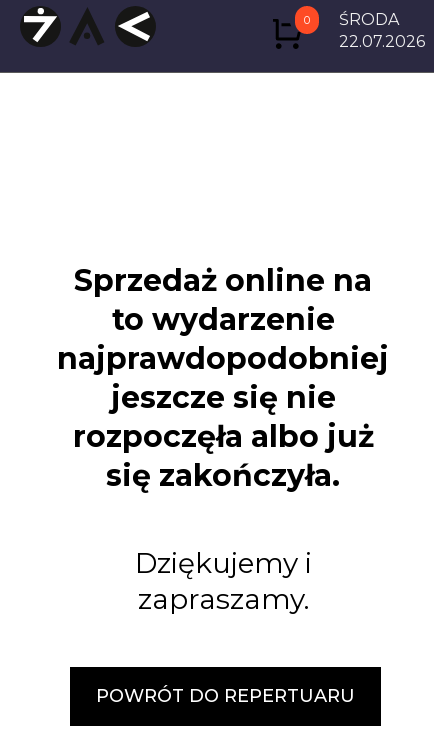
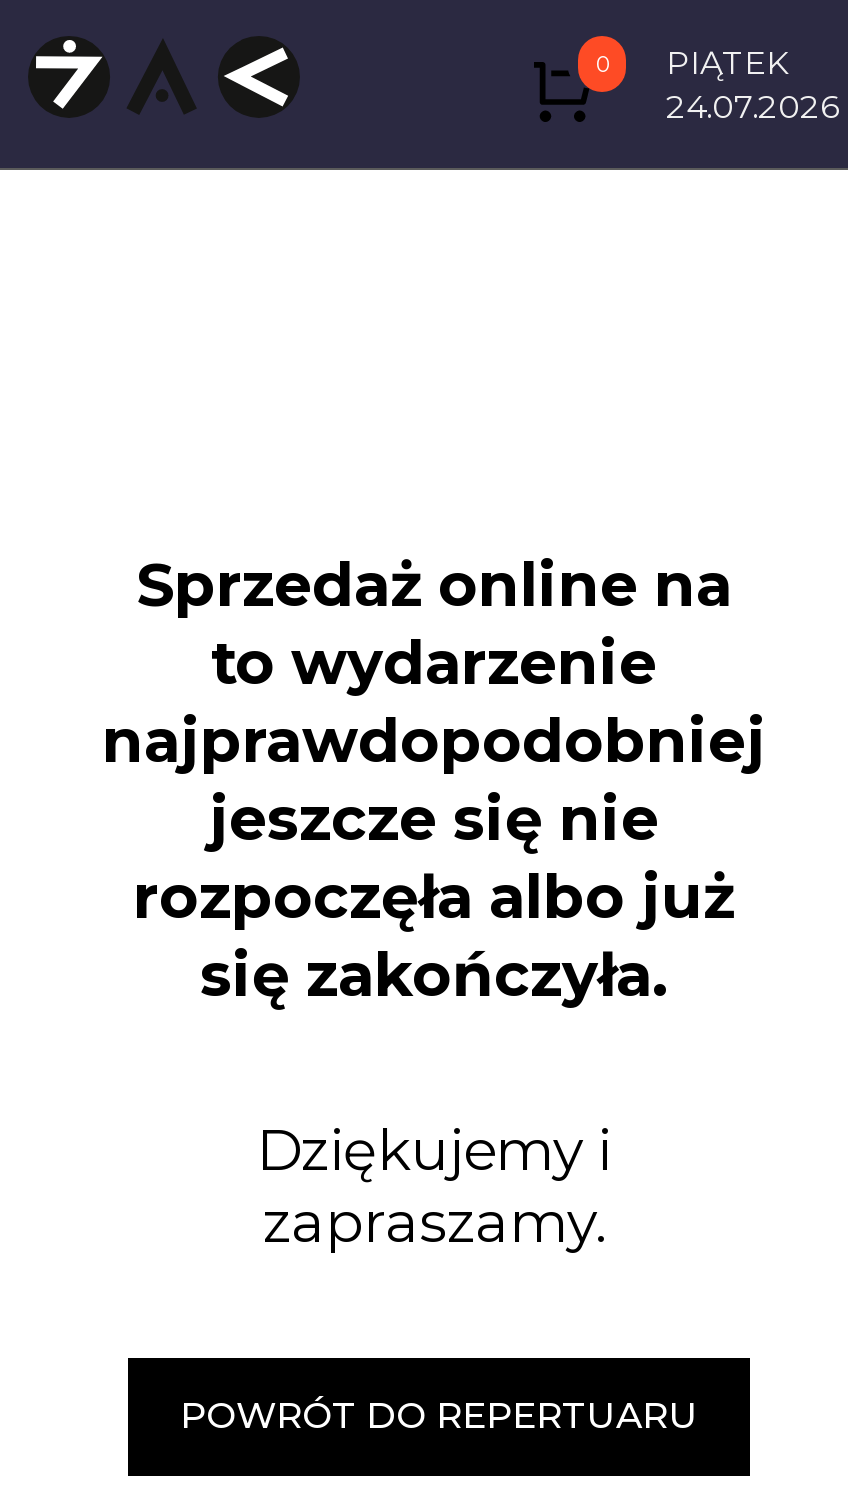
[339,10,425,51] ŚRODA | 22.07.2026 -> [666,44,838,126] PIĄTEK | 24.07.2026

